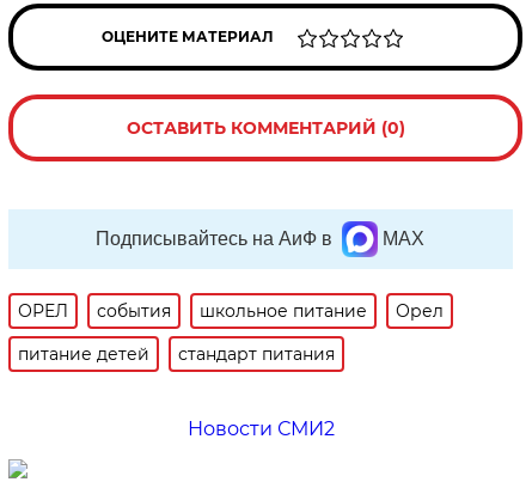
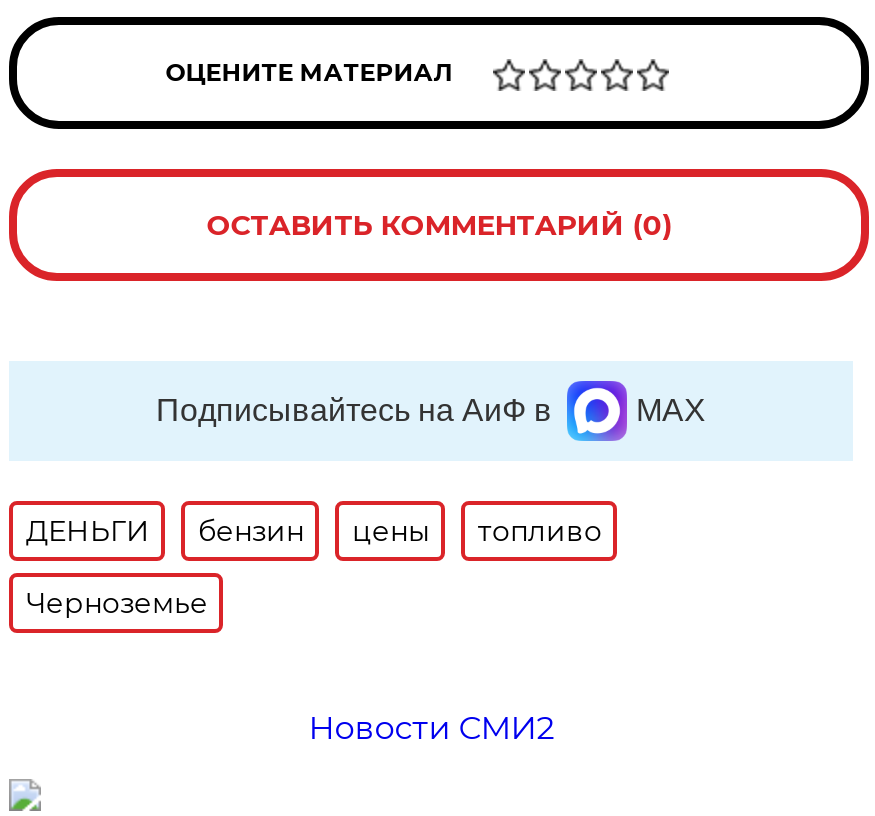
[18,300,444,322] ОРЕЛ | события | школьное питание | Орел -> [26,513,602,549] ДЕНЬГИ | бензин | цены | топливо
[18,343,335,365] питание детей | стандарт питания -> [26,585,208,621] Черноземье

